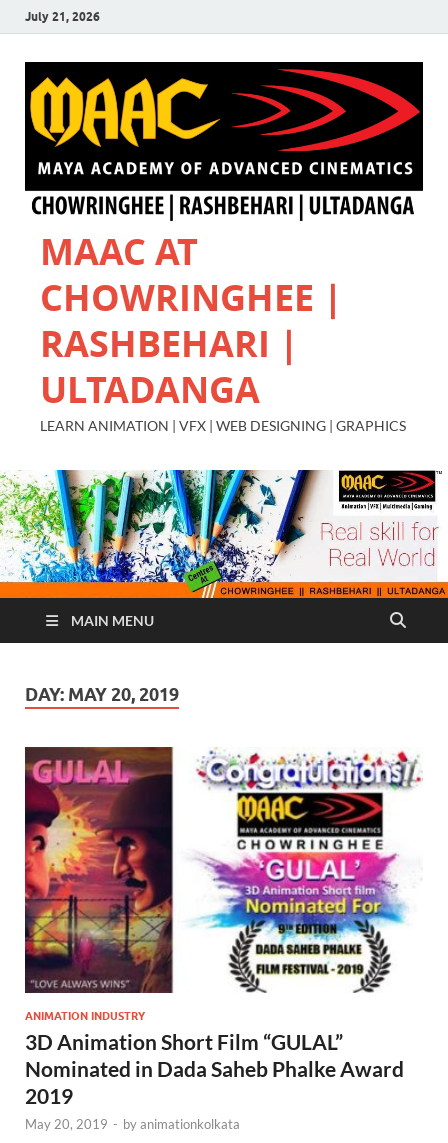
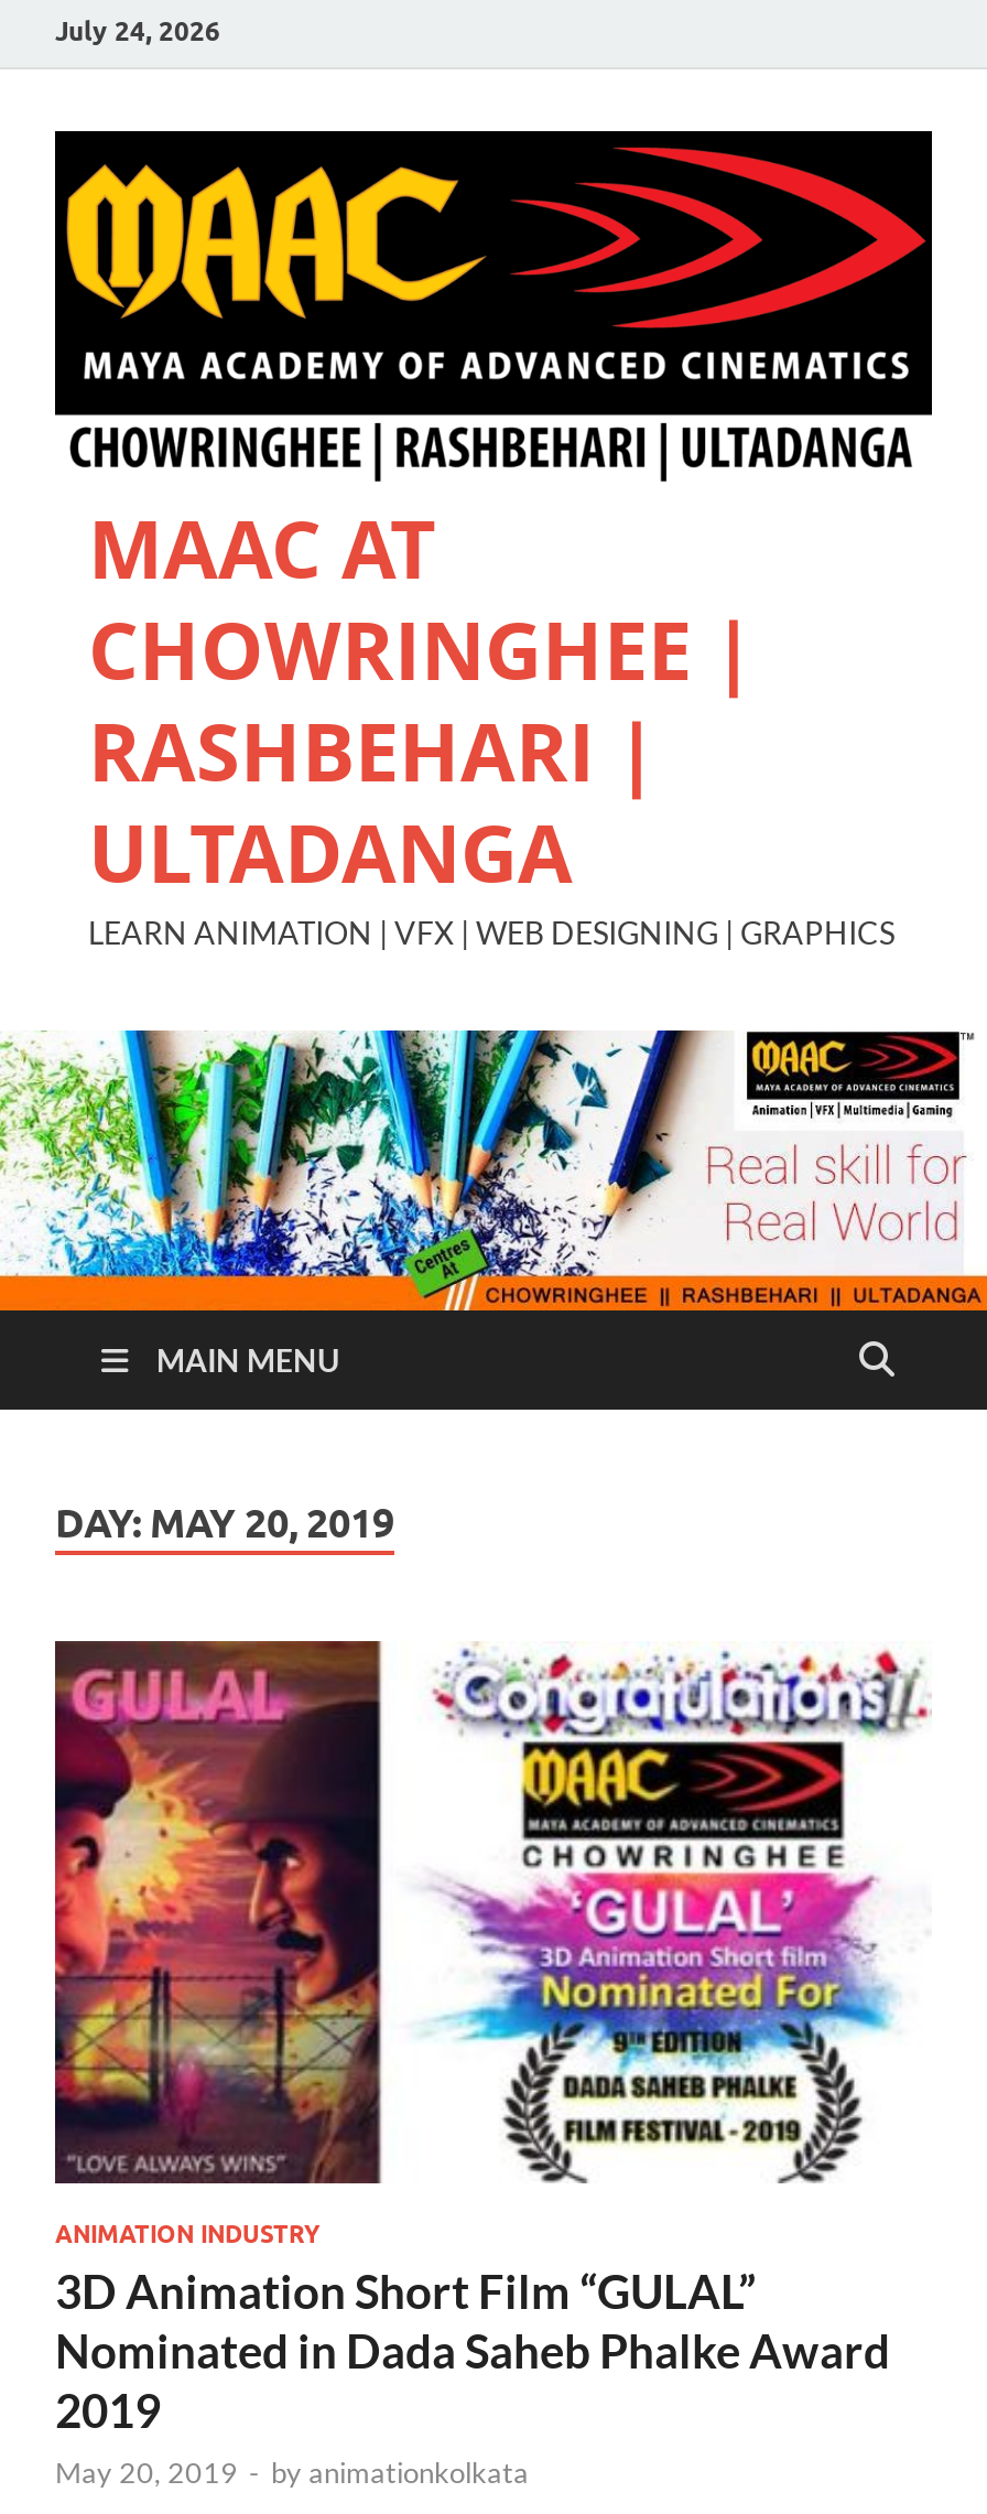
[25,8,100,23] July 21, 2026 -> [55,13,220,46] July 24, 2026

